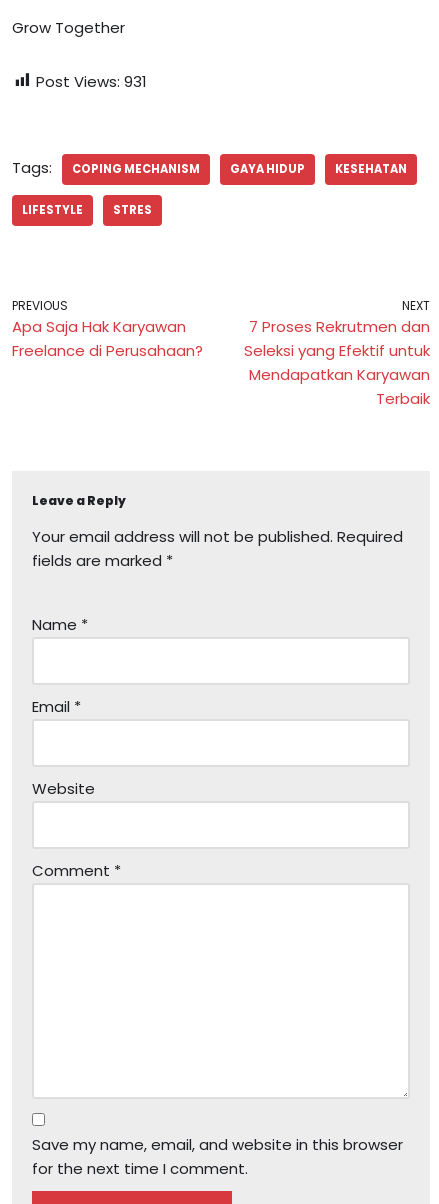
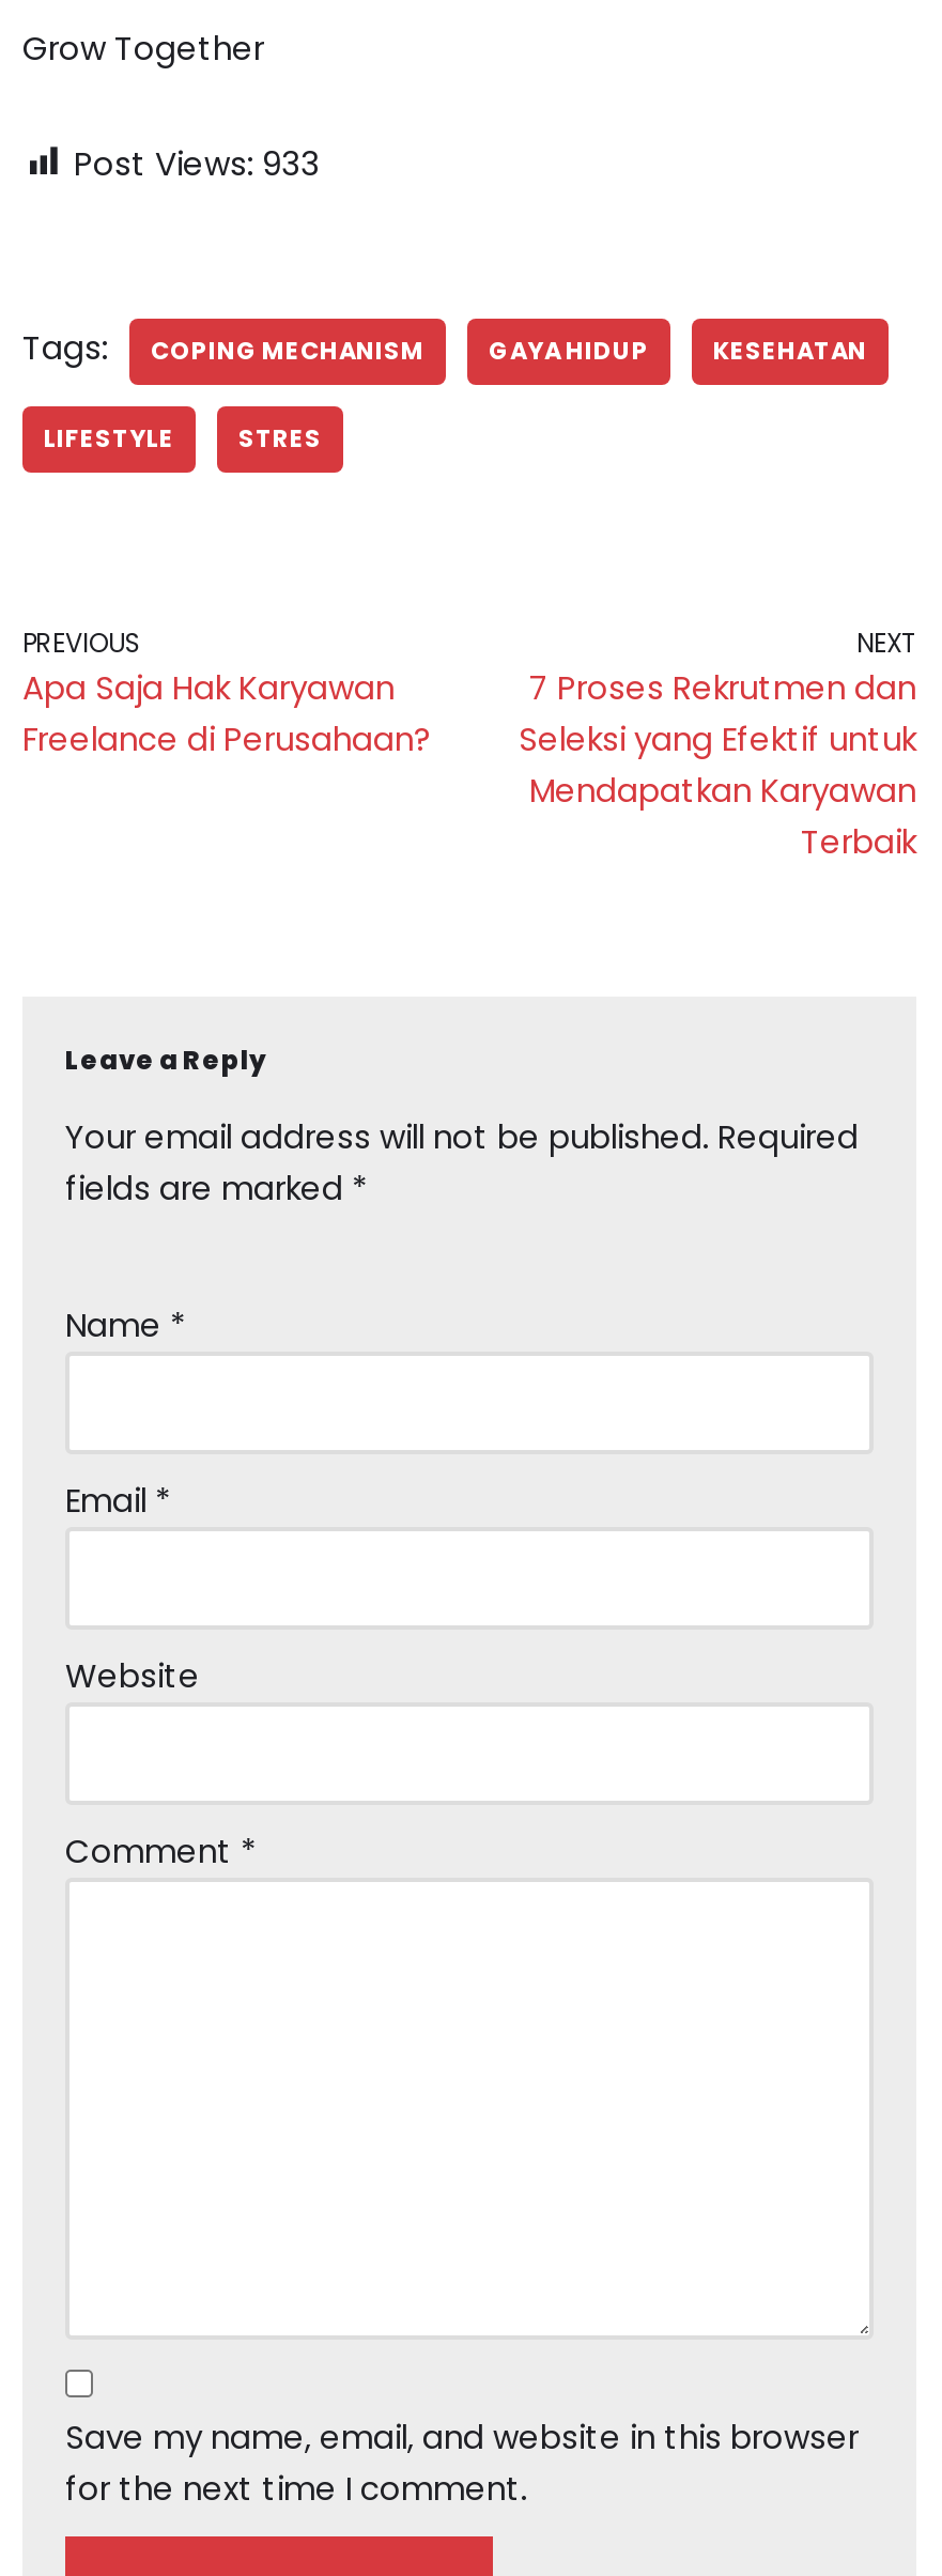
[36,71,147,92] Post Views: 931 -> [74,140,320,185] Post Views: 933

